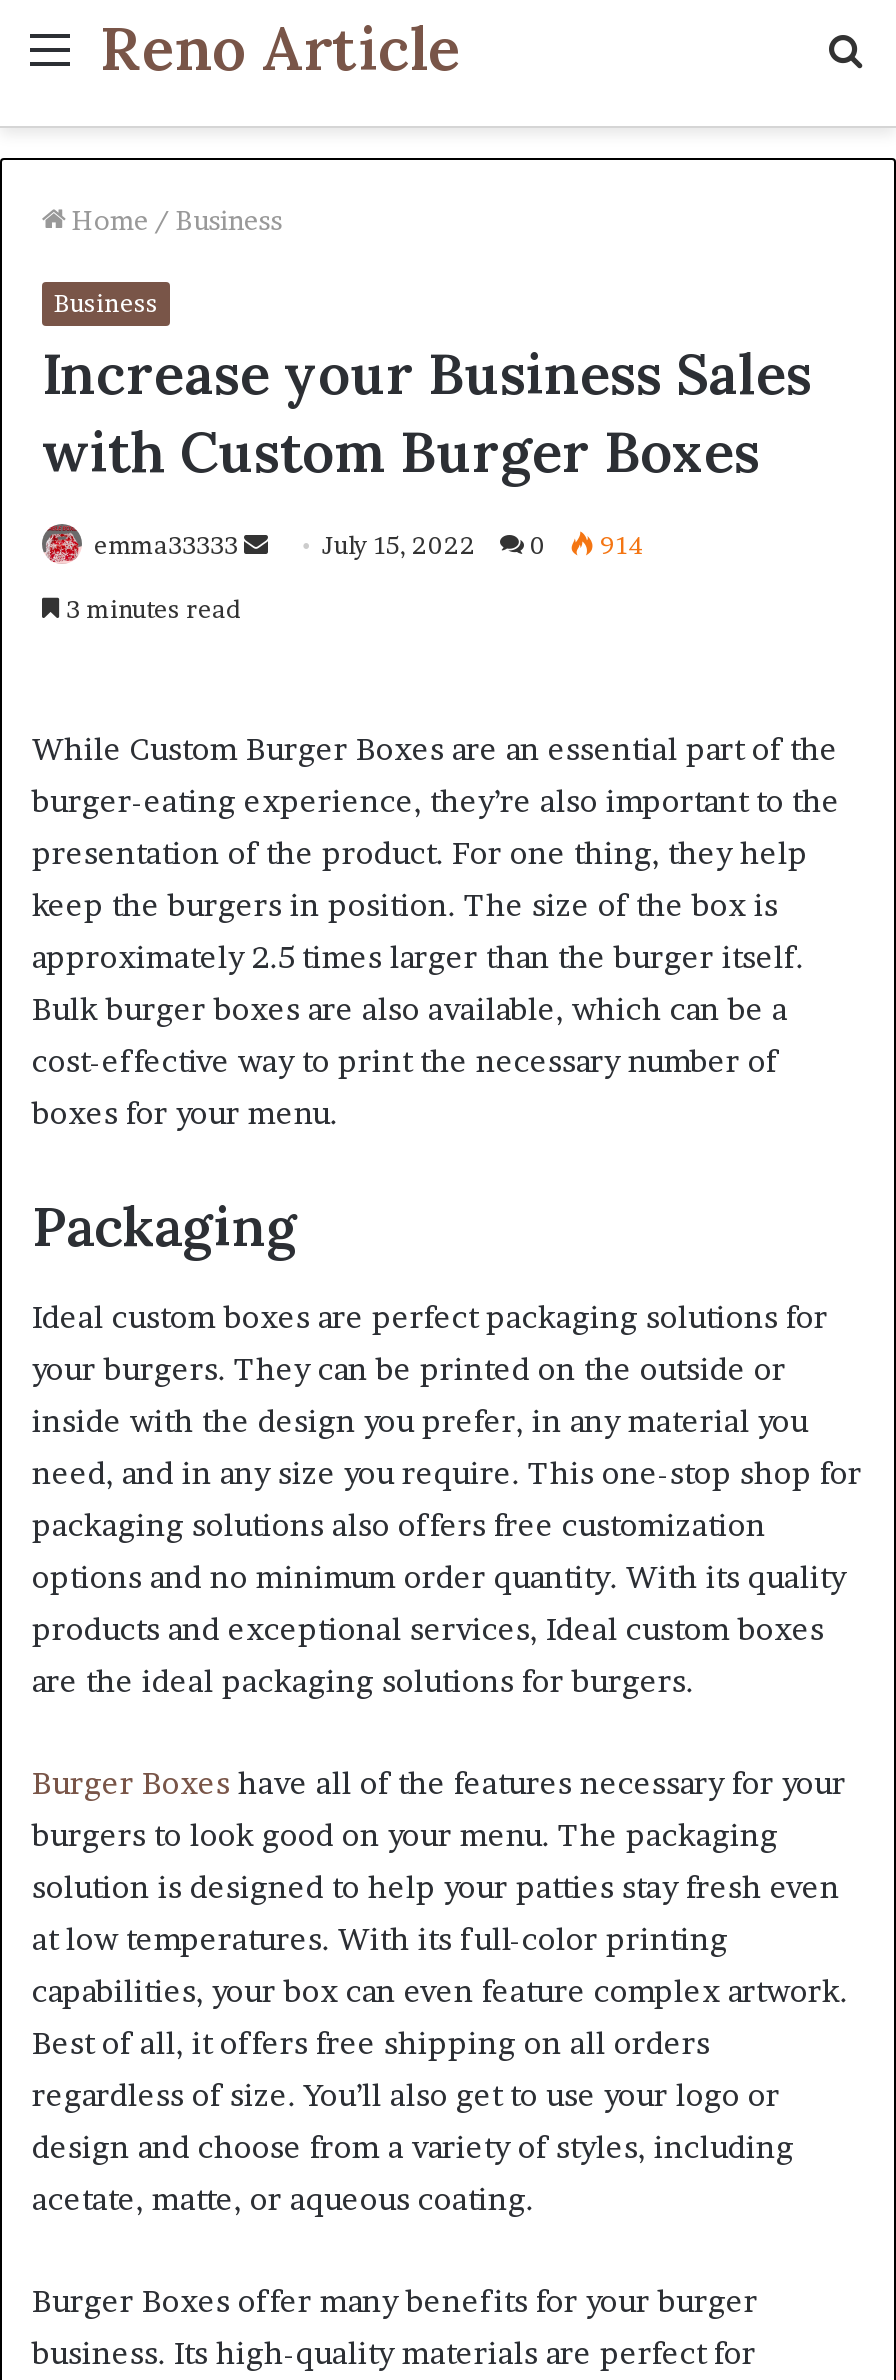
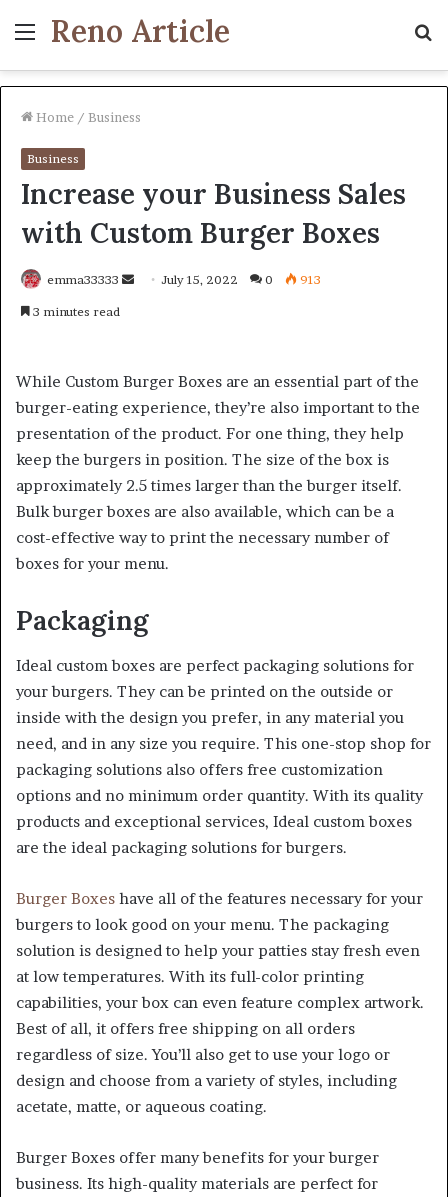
[594,530,644,560] 914 -> [297,272,321,287] 913

